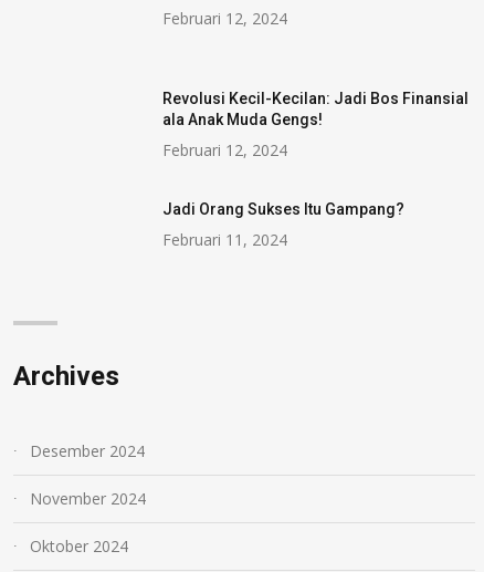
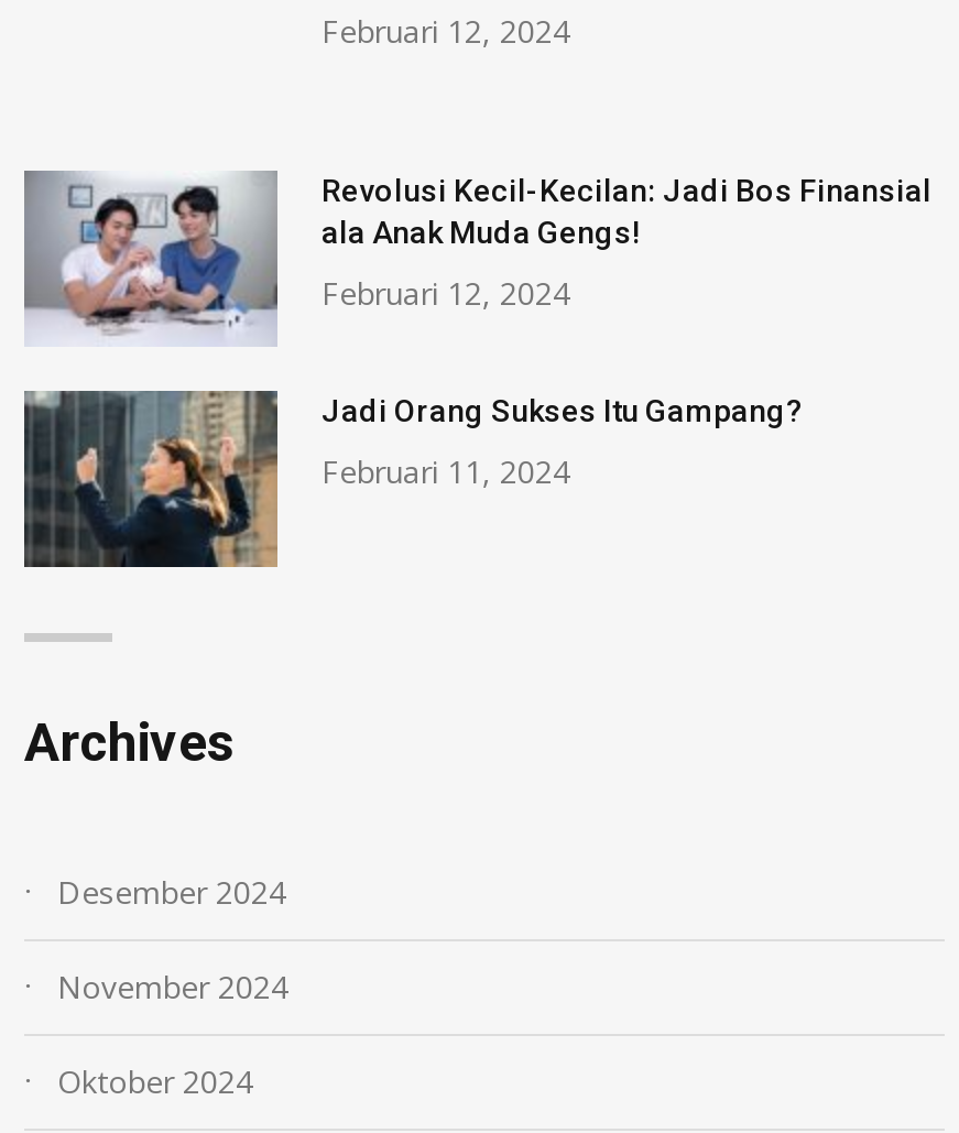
none -> [22,168,280,347] [image]
none -> [22,389,280,569] [image]

